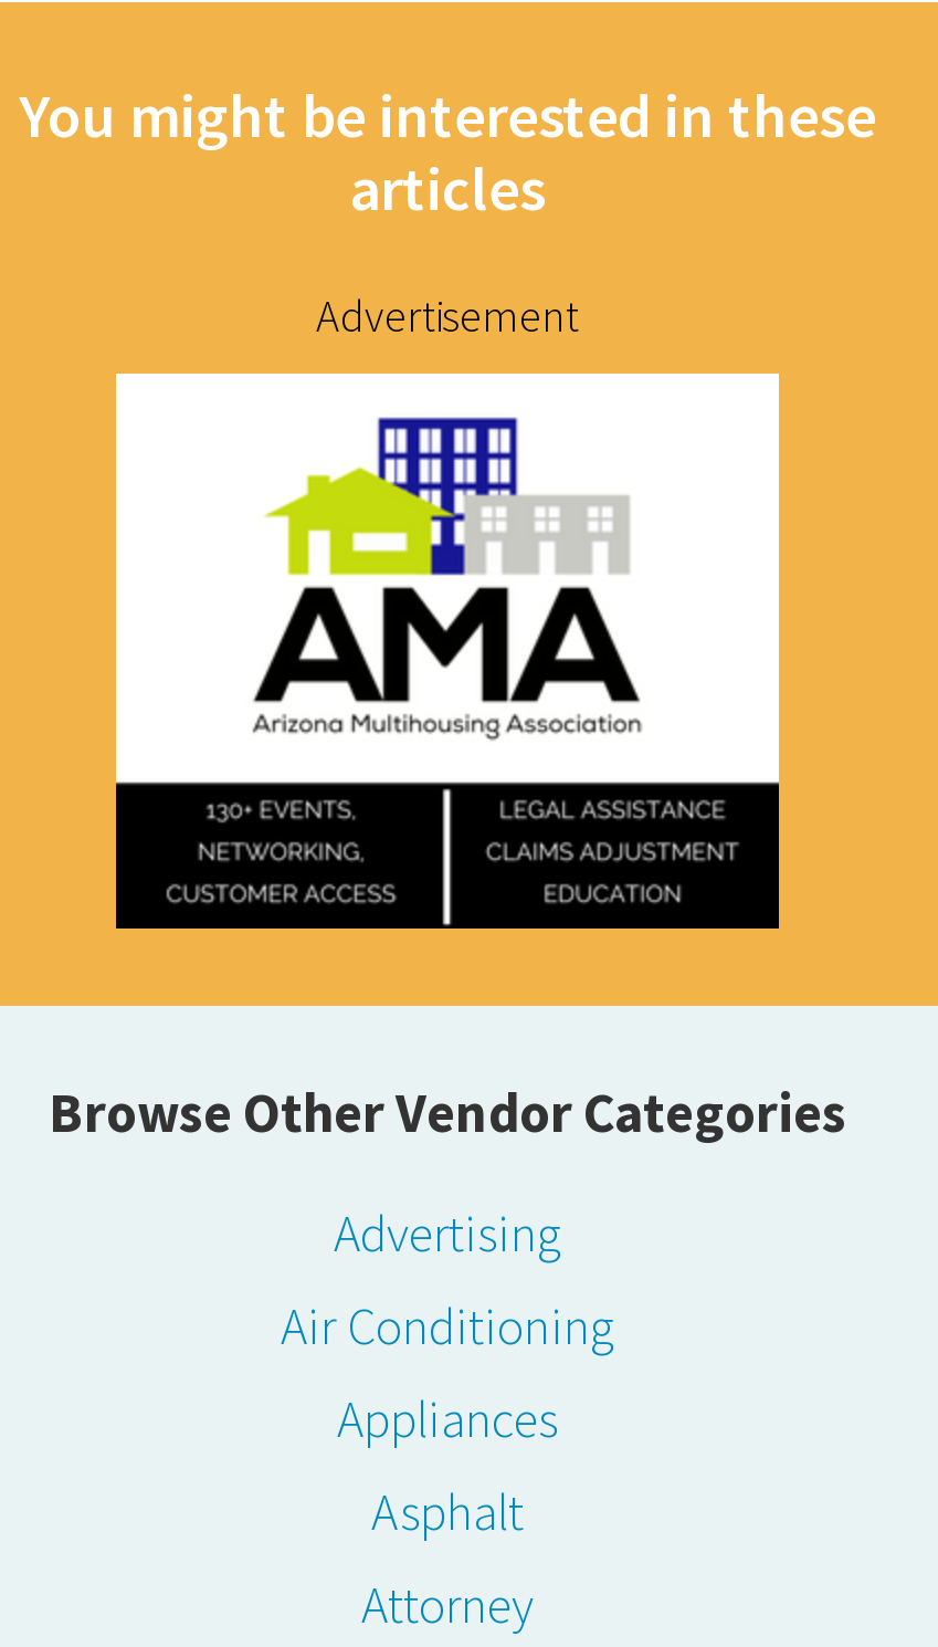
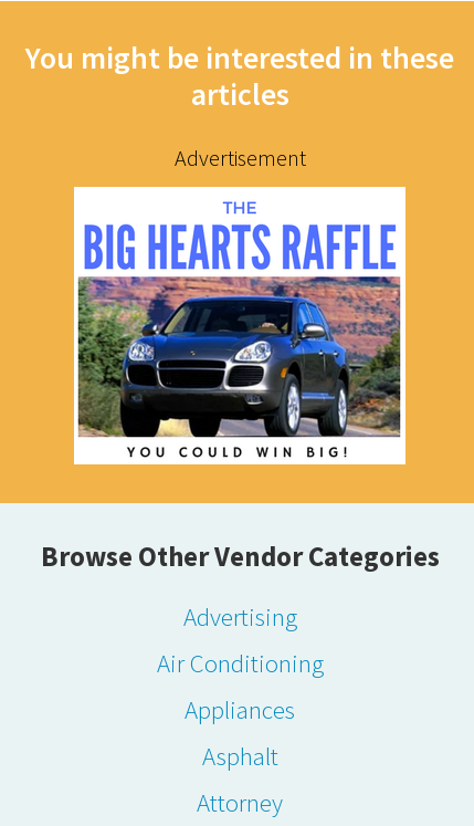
[114,405,781,931] [image] -> [73,201,407,466] [image]

